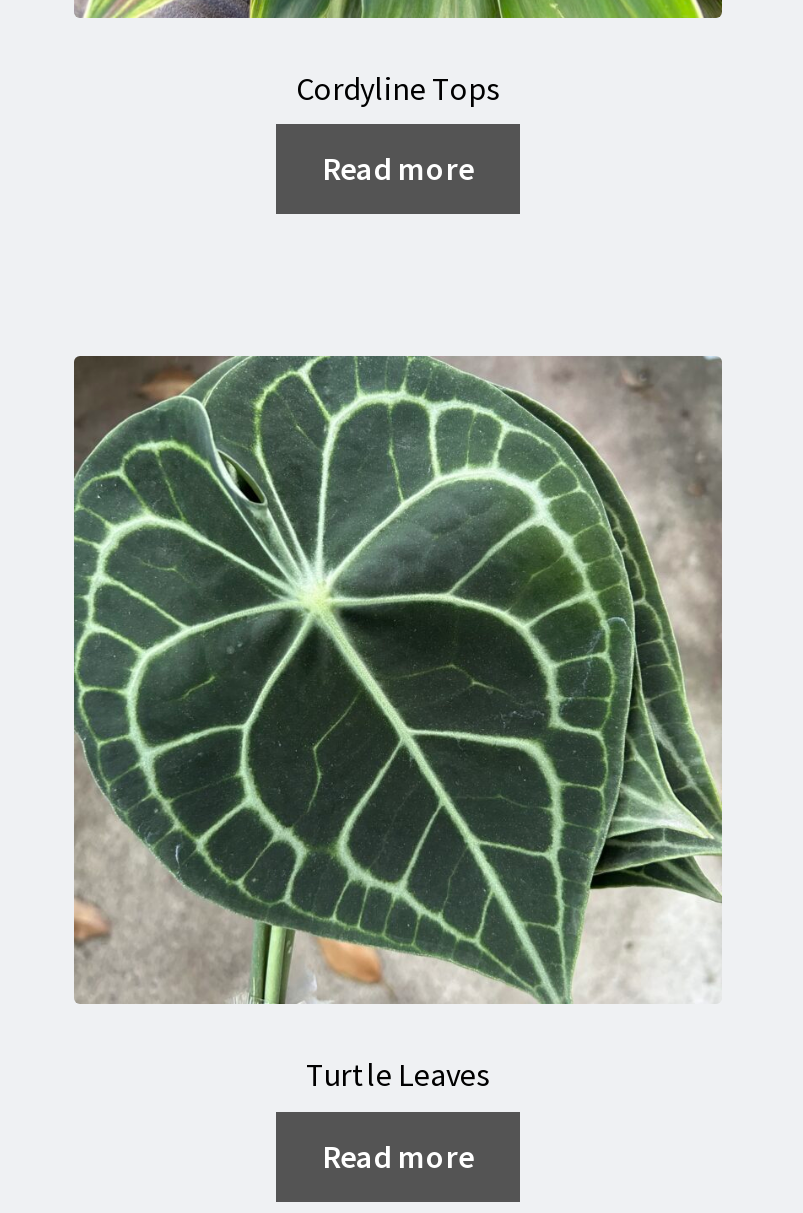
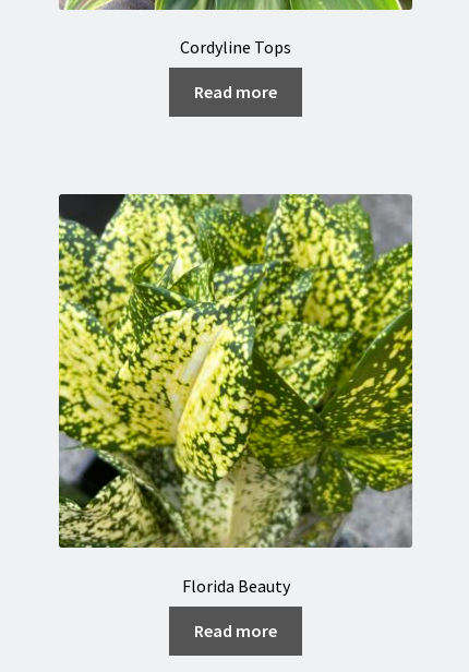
[72,354,724,1094] [image] | Turtle Leaves -> [58,193,413,597] [image] | Florida Beauty

